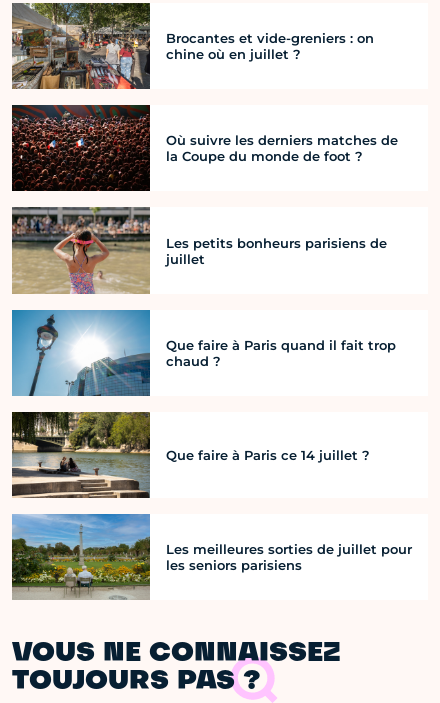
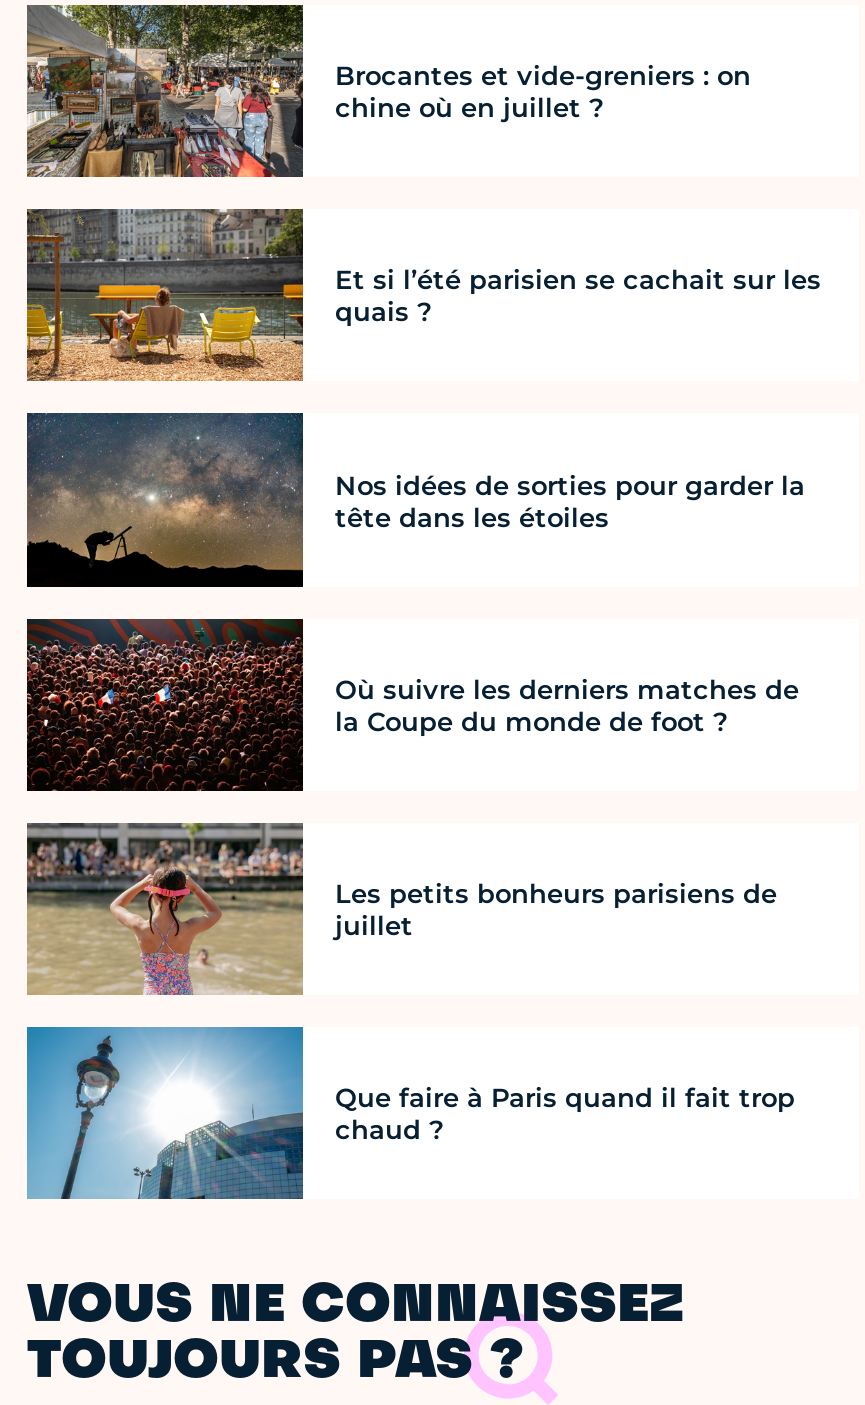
none -> [25,207,821,383] [image] | Et si l’été parisien se cachait sur les | quais ?
none -> [25,413,805,589] [image] | Nos idées de sorties pour garder la | tête dans les étoiles
moved [10,103,398,369] -> [23,615,799,1146]: [image] | Où suivre les derniers matches de | la Coupe du monde de foot ? | Les petits bonheurs parisiens de | juillet | Que faire à Paris quand il fait trop | chaud ?
[12,412,370,499] [image] | Que faire à Paris ce 14 juillet ? -> none
[11,514,412,600] [image] | Les meilleures sorties de juillet pour | les seniors parisiens -> none

